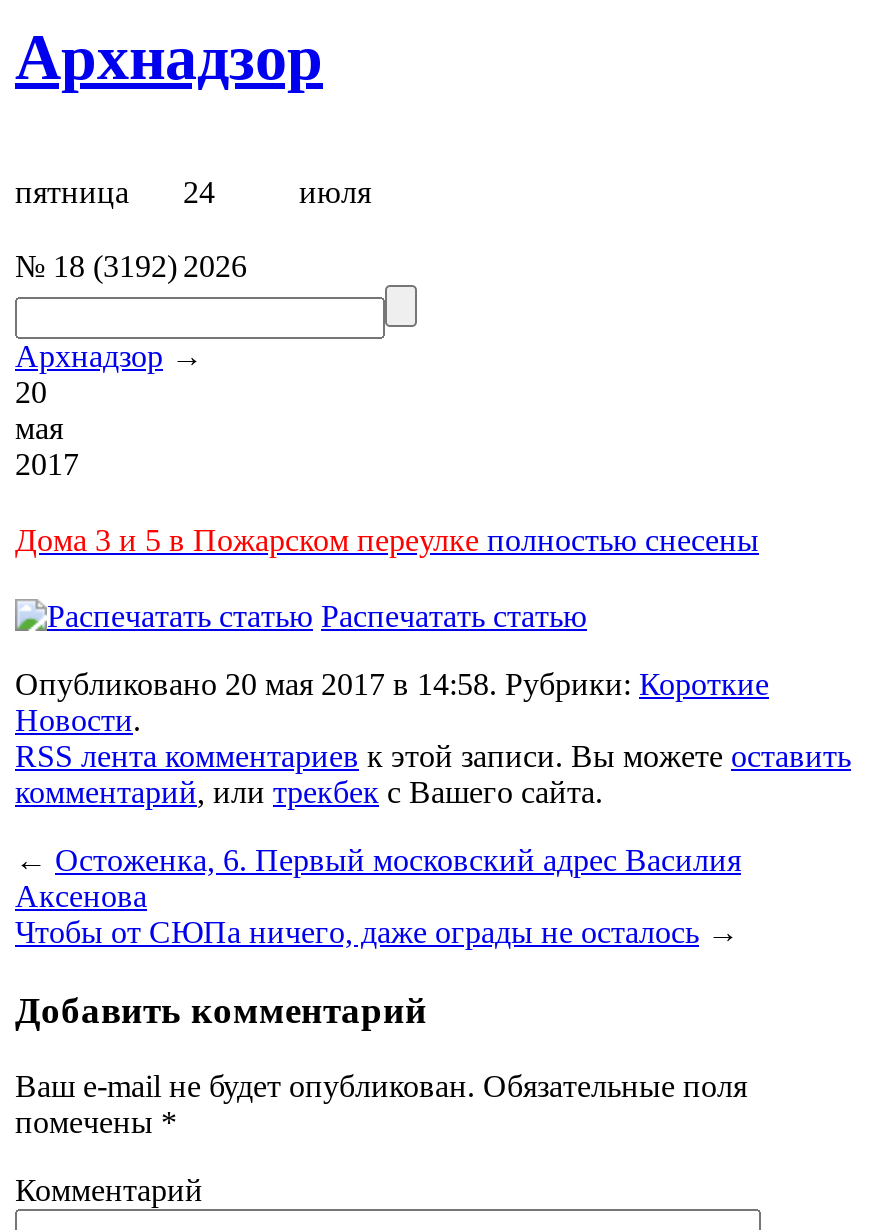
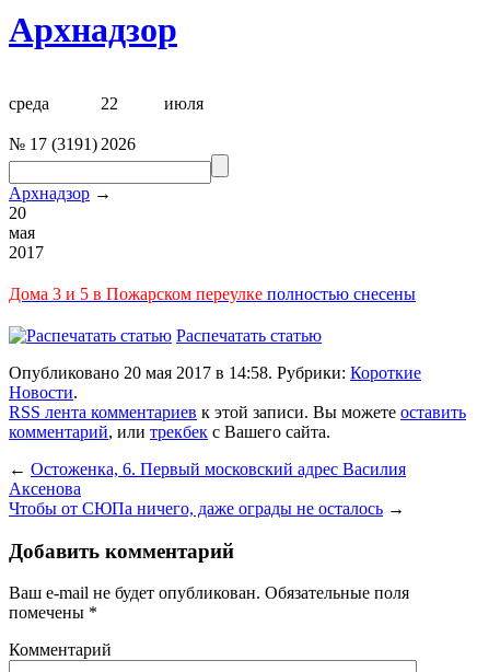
[15,175,215,209] пятница | 24 -> [9,94,118,113] среда | 22
[15,249,247,283] № 18 (3192) 2026 -> [9,135,136,153] № 17 (3191) 2026

